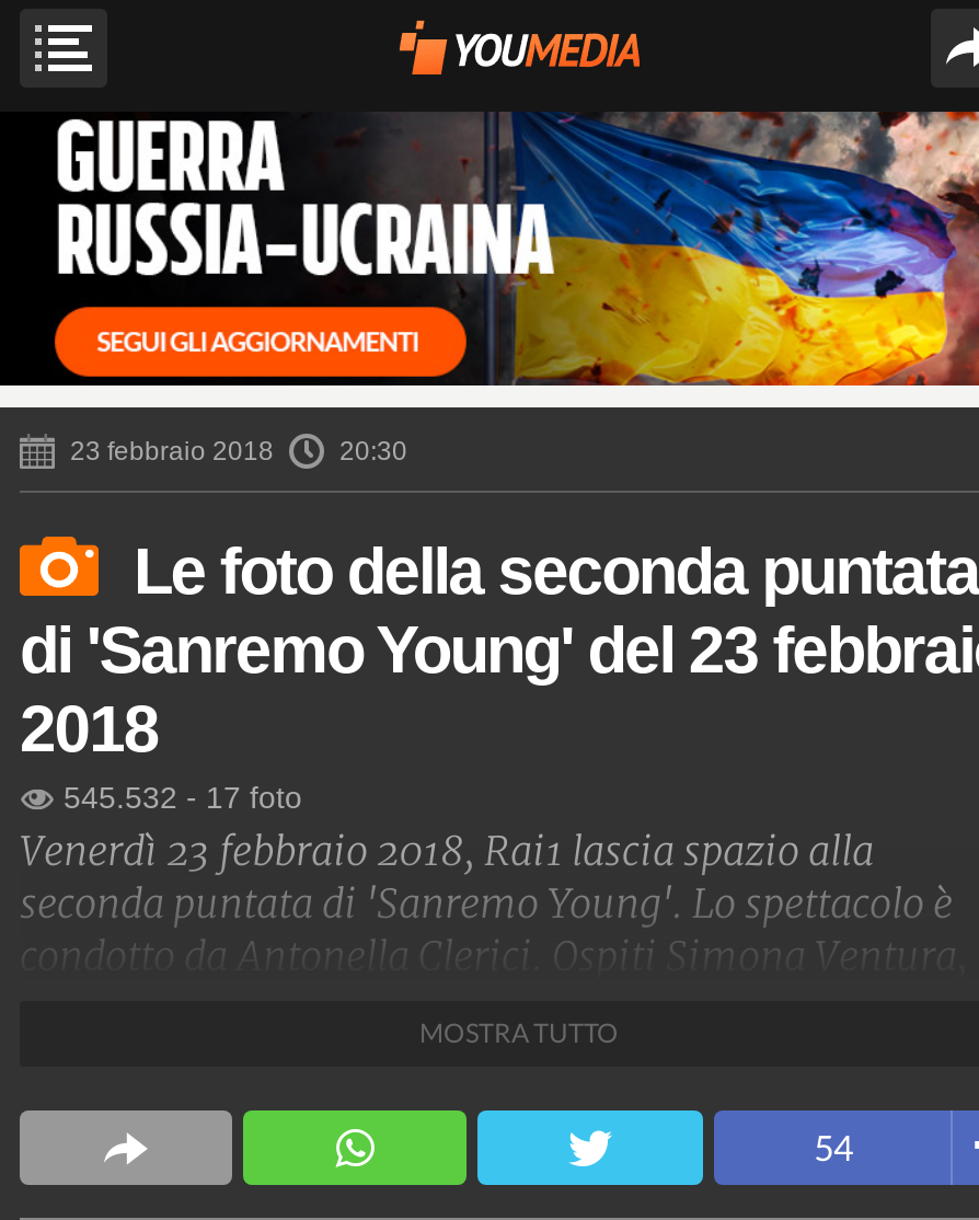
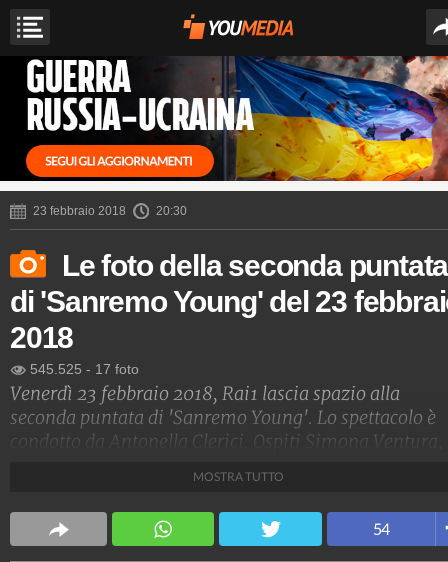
[64,779,302,814] 545.532 - 17 foto -> [30,361,139,377] 545.525 - 17 foto

